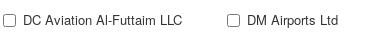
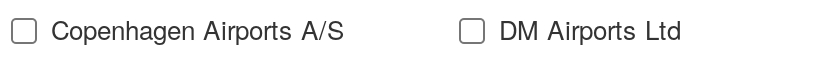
[23,10,182,29] DC Aviation Al-Futtaim LLC -> [51,10,345,48] Copenhagen Airports A/S

